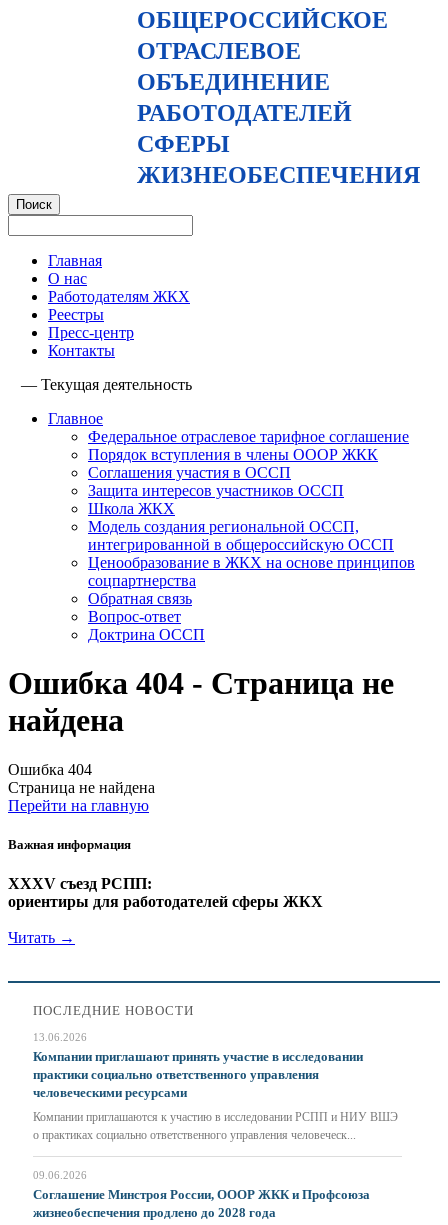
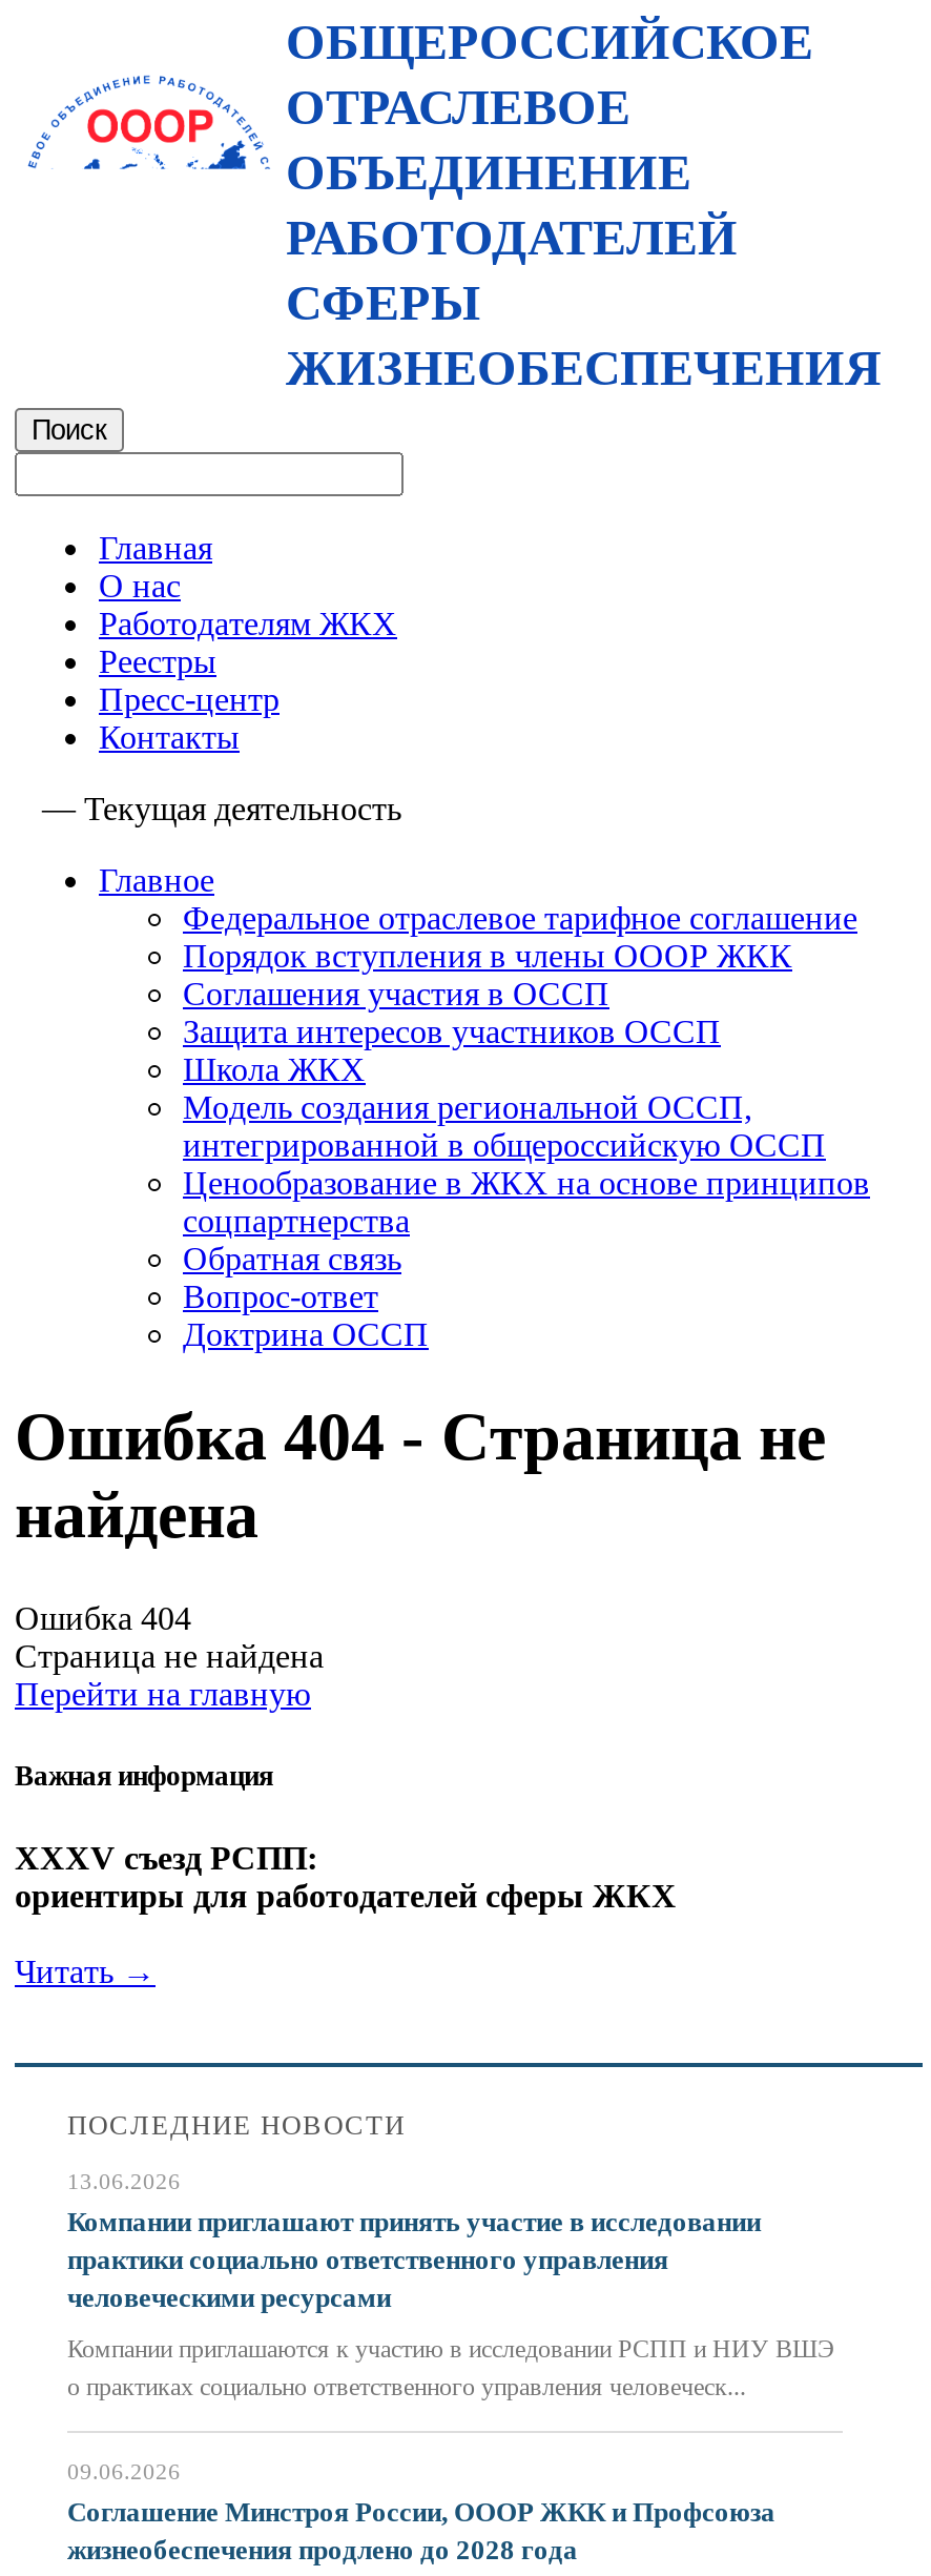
none -> [27,74,271,172] [image]

